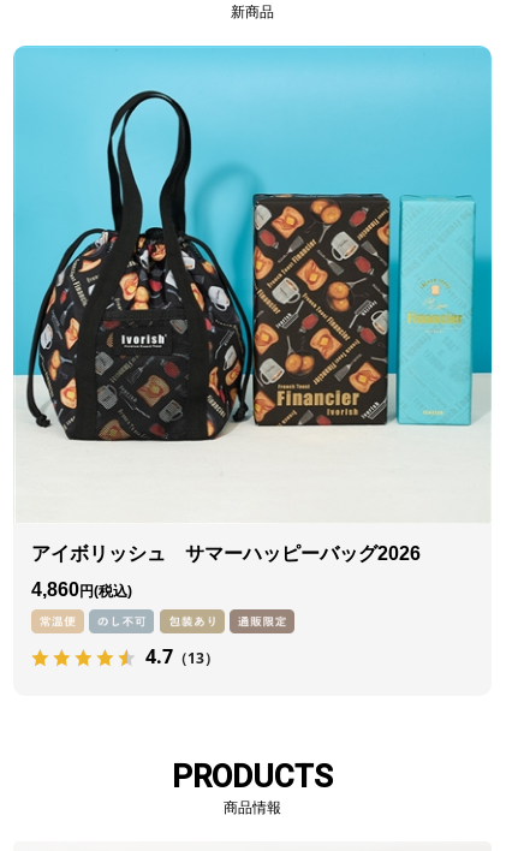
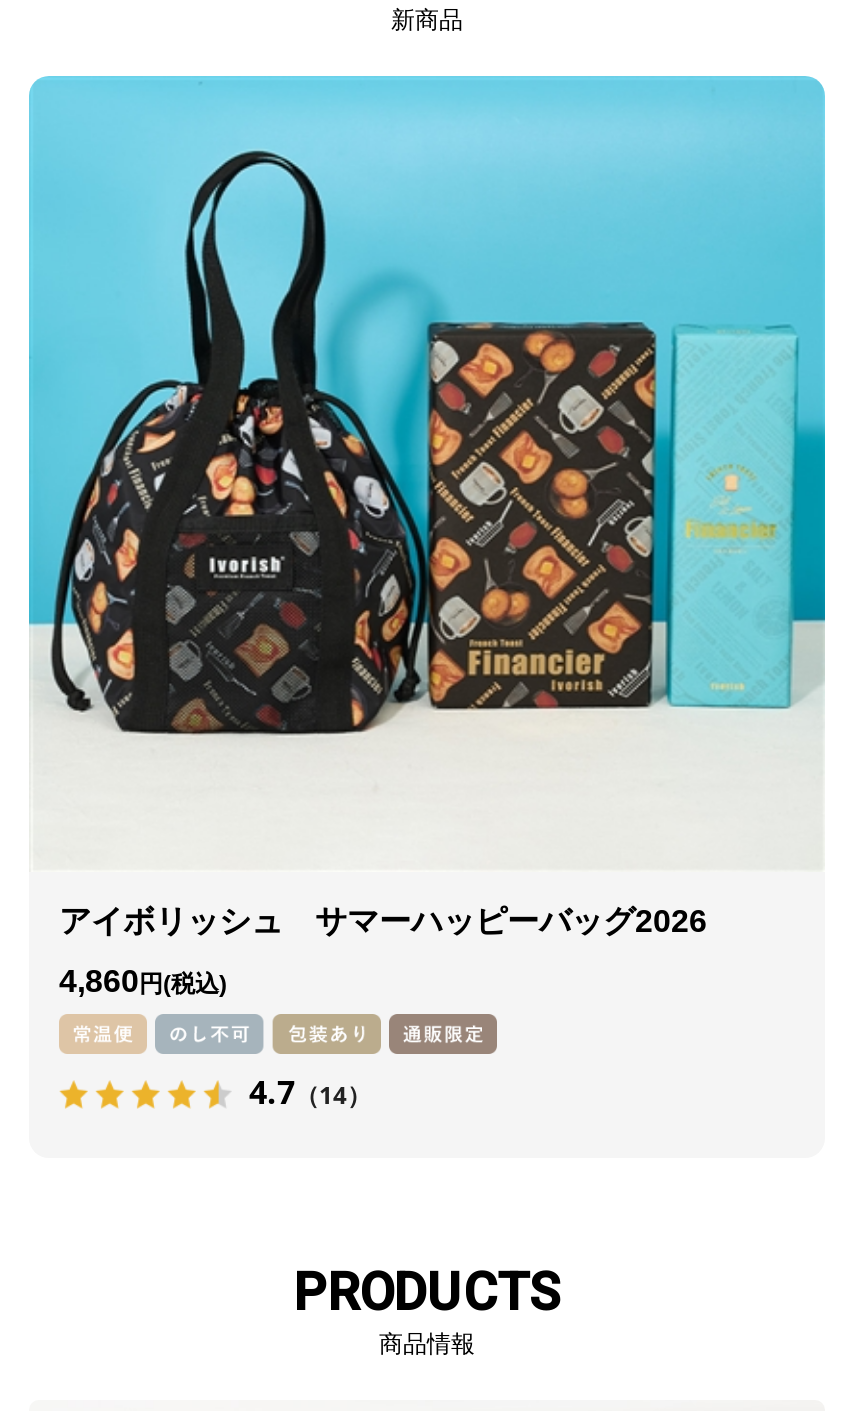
[145,643,219,670] 4.7（13） -> [249,1070,371,1114] 4.7（14）

